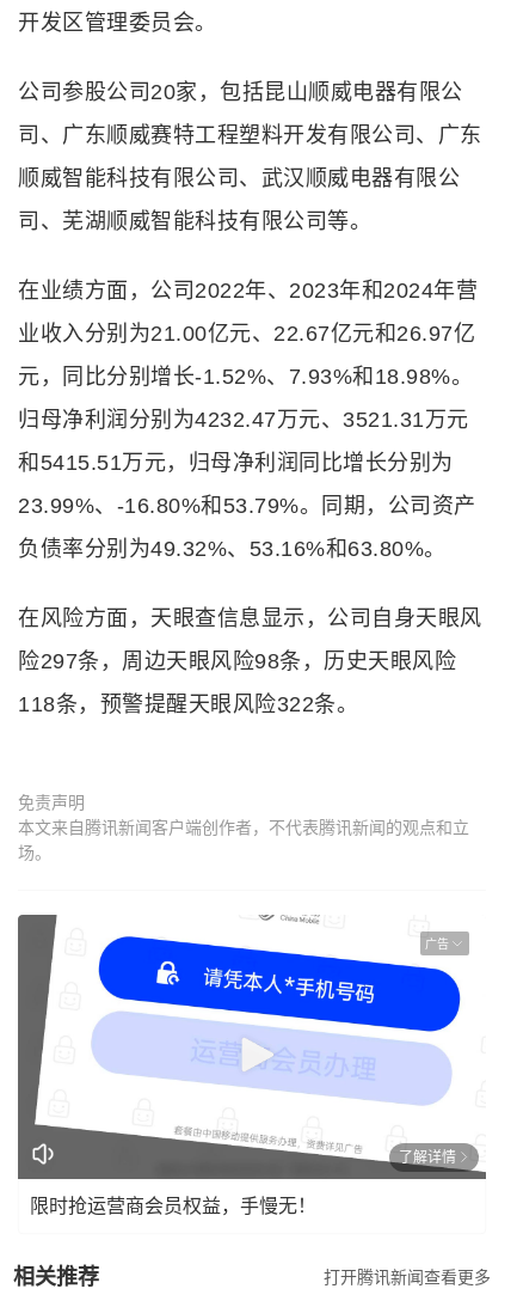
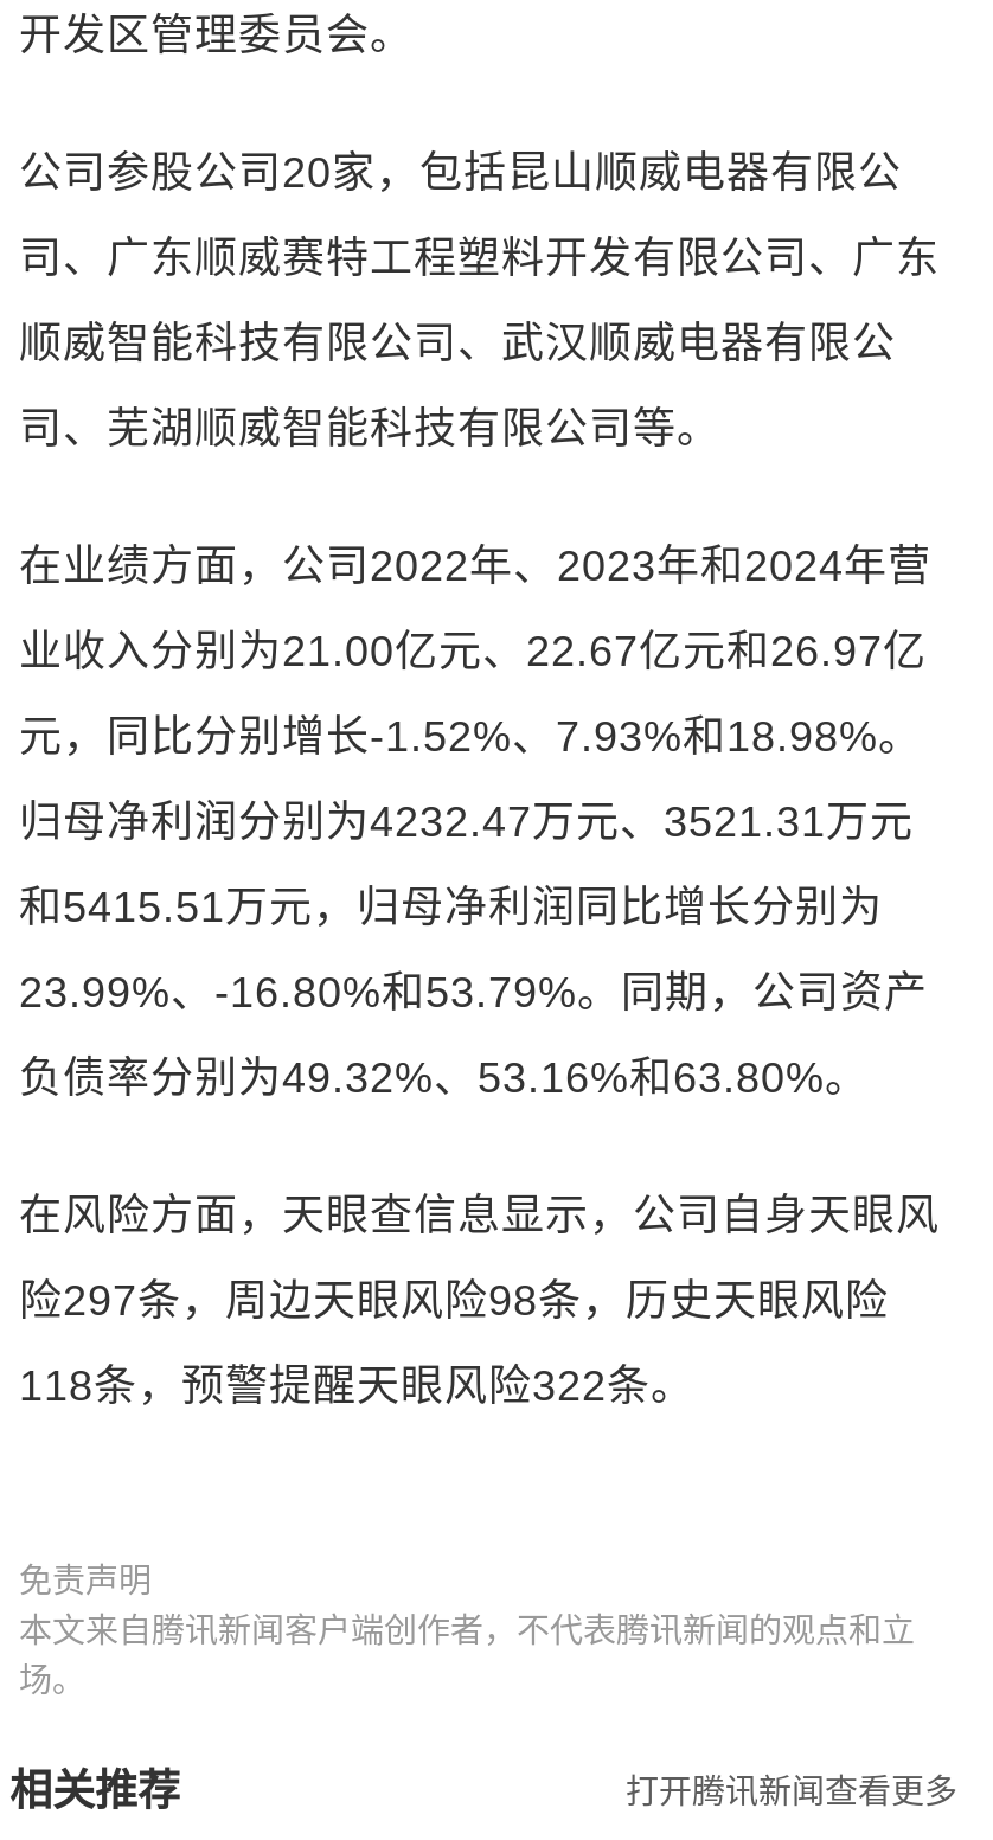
[17,915,487,1180] [image] | 广告 -> none
[30,1149,456,1216] 了解详情 | 限时抢运营商会员权益，手慢无！ -> none

